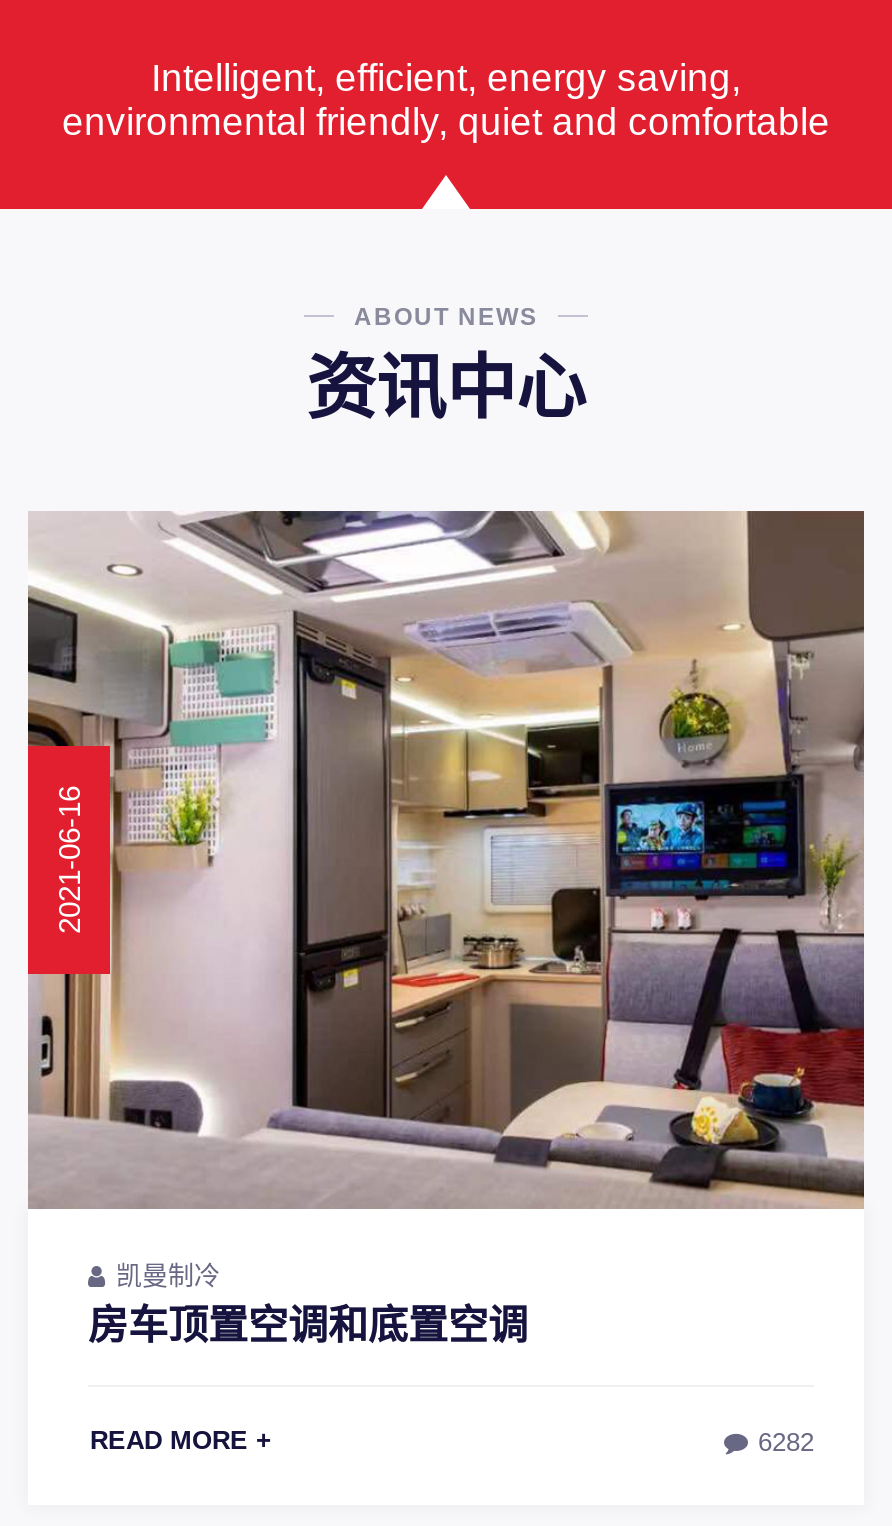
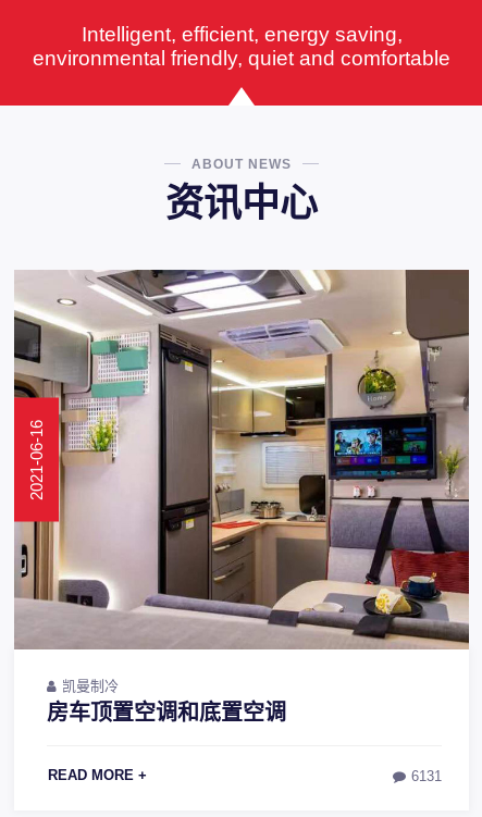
[758,1427,814,1457] 6282 -> [411,768,442,784] 6131

